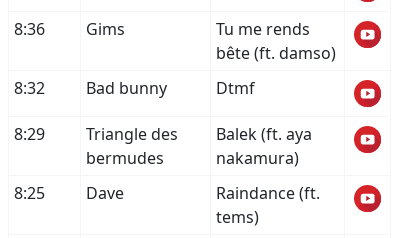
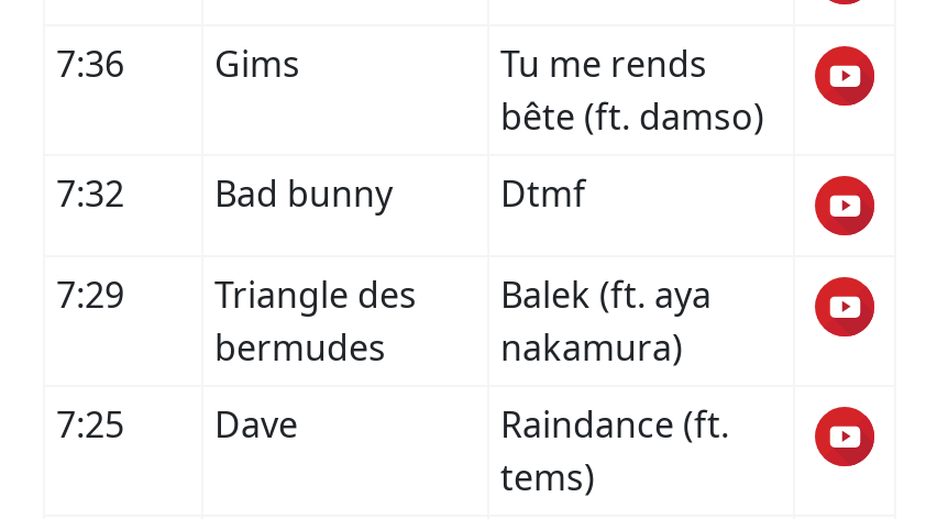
[14,18,125,40] 8:36 Gims -> [56,40,300,88] 7:36 Gims
[14,77,167,99] 8:32 Bad bunny -> [56,169,393,218] 7:32 Bad bunny
[14,123,312,145] 8:29 Triangle des Balek (ft. aya -> [56,270,712,319] 7:29 Triangle des Balek (ft. aya
[14,182,124,204] 8:25 Dave -> [56,400,298,449] 7:25 Dave

